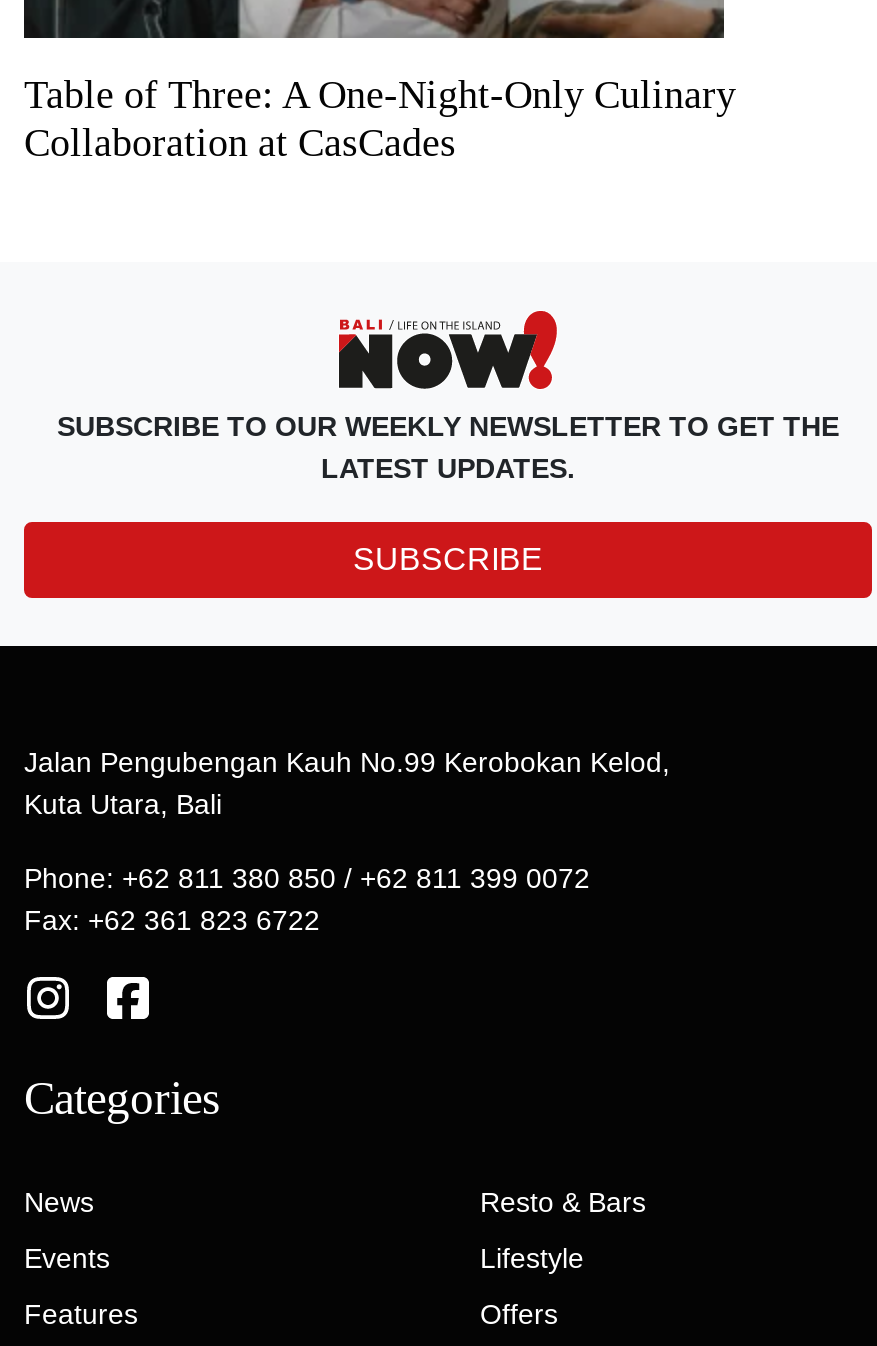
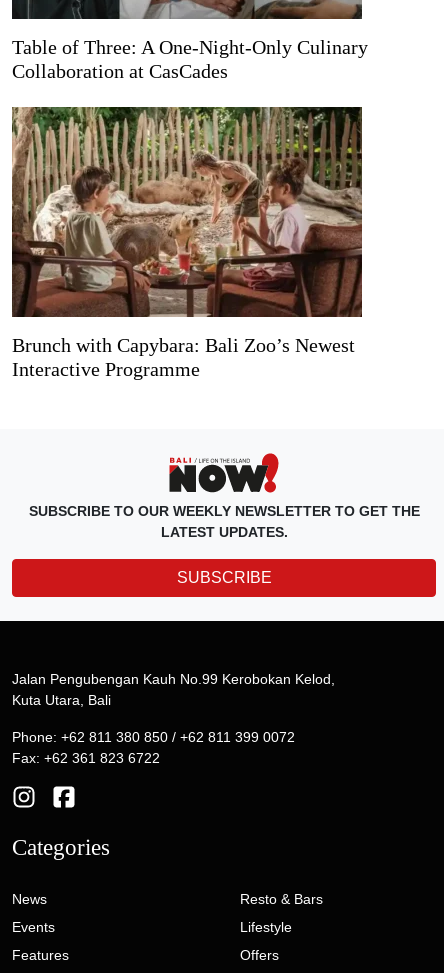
none -> [11,106,362,380] [image] | Brunch with Capybara: Bali Zoo’s Newest | Interactive Programme

